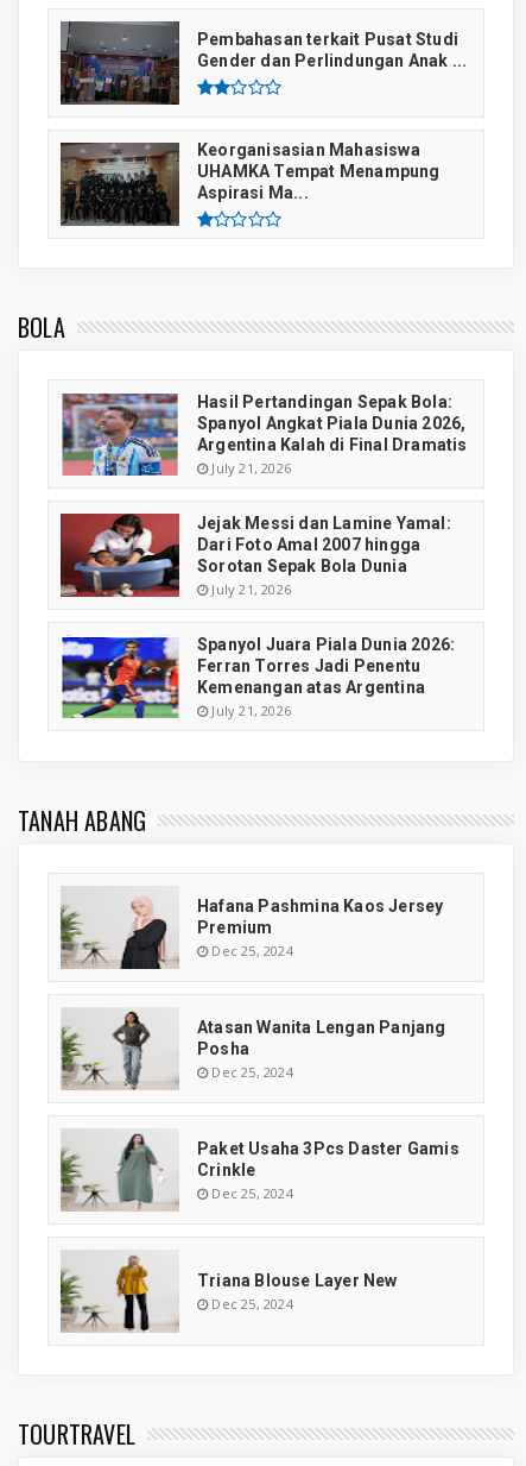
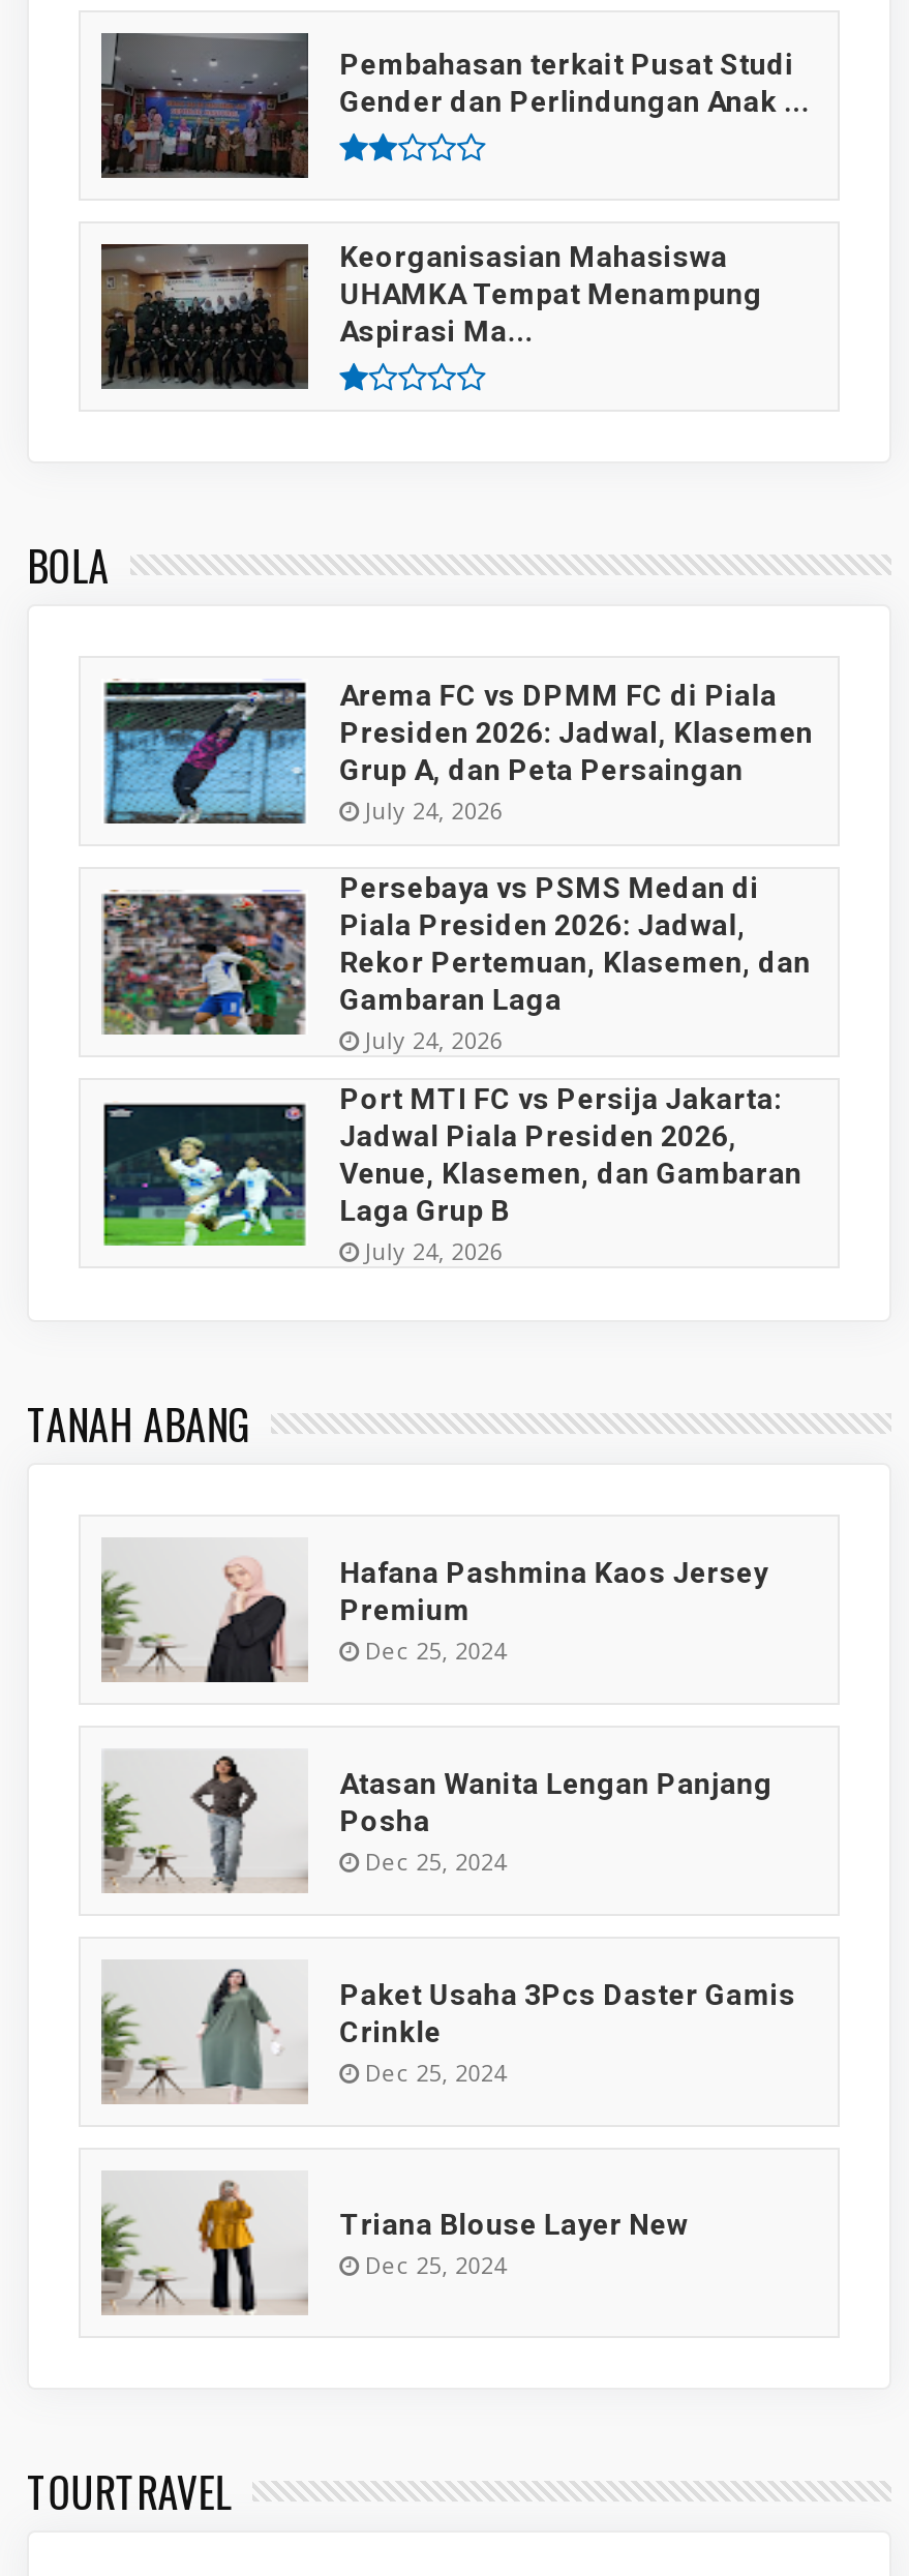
[62,392,467,477] [image] | Hasil Pertandingan Sepak Bola: | Spanyol Angkat Piala Dunia 2026, | Argentina Kalah di Final Dramatis | July 21, 2026 -> [103,679,813,826] [image] | Arema FC vs DPMM FC di Piala | Presiden 2026: Jadwal, Klasemen | Grup A, dan Peta Persaingan | July 24, 2026
[59,512,451,599] [image] | Jejak Messi dan Lamine Yamal: | Dari Foto Amal 2007 hingga | Sorotan Sepak Bola Dunia | July 21, 2026 -> [101,872,811,1056] [image] | Persebaya vs PSMS Medan di | Piala Presiden 2026: Jadwal, | Rekor Pertemuan, Klasemen, dan | Gambaran Laga | July 24, 2026
[61,635,455,720] [image] | Spanyol Juara Piala Dunia 2026: | Ferran Torres Jadi Penentu | Kemenangan atas Argentina | July 21, 2026 -> [101,1083,802,1267] [image] | Port MTI FC vs Persija Jakarta: | Jadwal Piala Presiden 2026, | Venue, Klasemen, dan Gambaran | Laga Grup B | July 24, 2026

